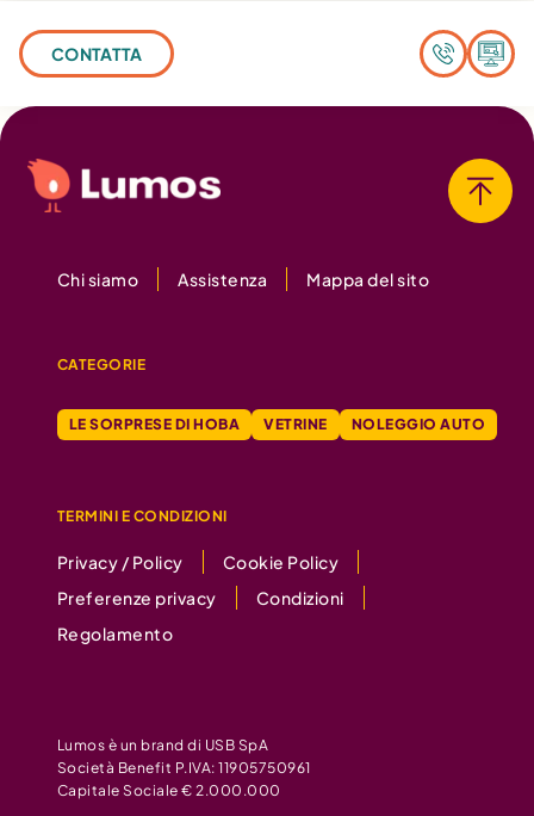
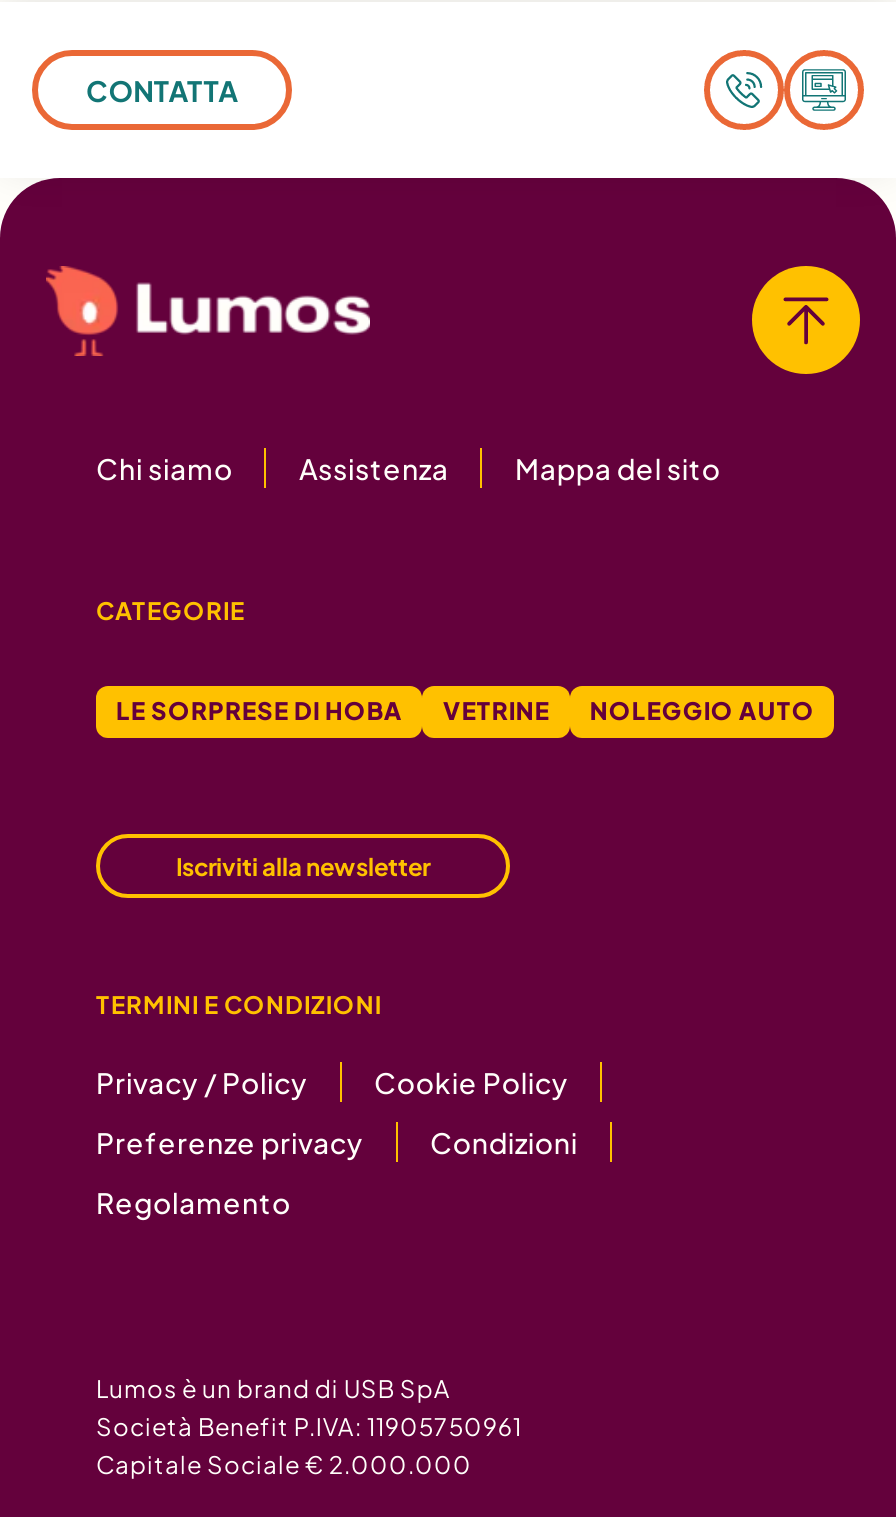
none -> [176,851,430,881] Iscriviti alla newsletter

